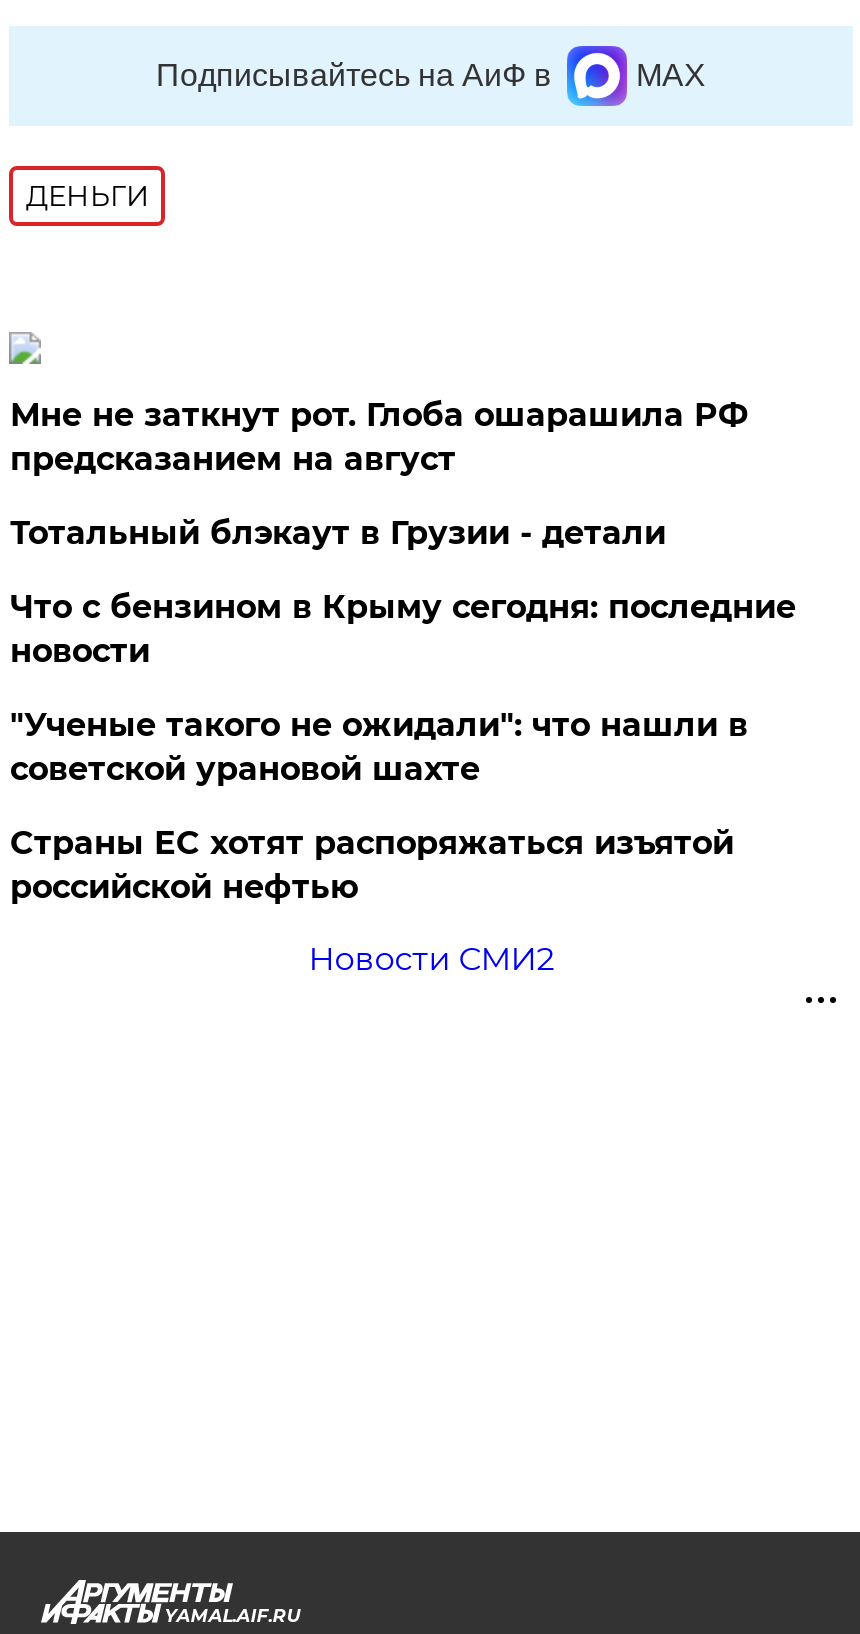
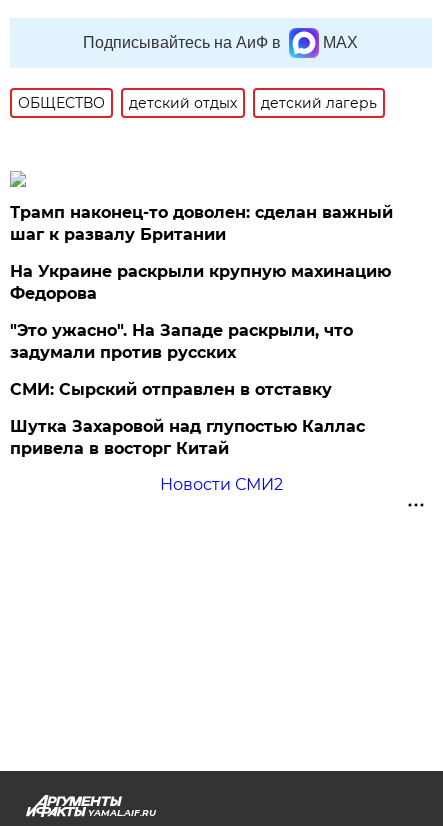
[26,178,150,214] ДЕНЬГИ -> [18,94,377,112] ОБЩЕСТВО | детский отдых | детский лагерь
[10,396,748,478] Мне не заткнут рот. Глоба ошарашила РФ | предсказанием на август -> [10,203,393,244] Трамп наконец-то доволен: сделан важный | шаг к развалу Британии
[10,514,666,552] Тотальный блэкаут в Грузии - детали -> [10,262,391,303] На Украине раскрыли крупную махинацию | Федорова
[10,588,796,670] Что с бензином в Крыму сегодня: последние | новости -> [10,321,353,362] "Это ужасно". На Западе раскрыли, что | задумали против русских
[10,706,748,788] "Ученые такого не ожидали": что нашли в | советской урановой шахте -> [10,380,332,399] СМИ: Сырский отправлен в отставку
[10,824,734,906] Страны ЕС хотят распоряжаться изъятой | российской нефтью -> [10,417,365,458] Шутка Захаровой над глупостью Каллас | привела в восторг Китай

